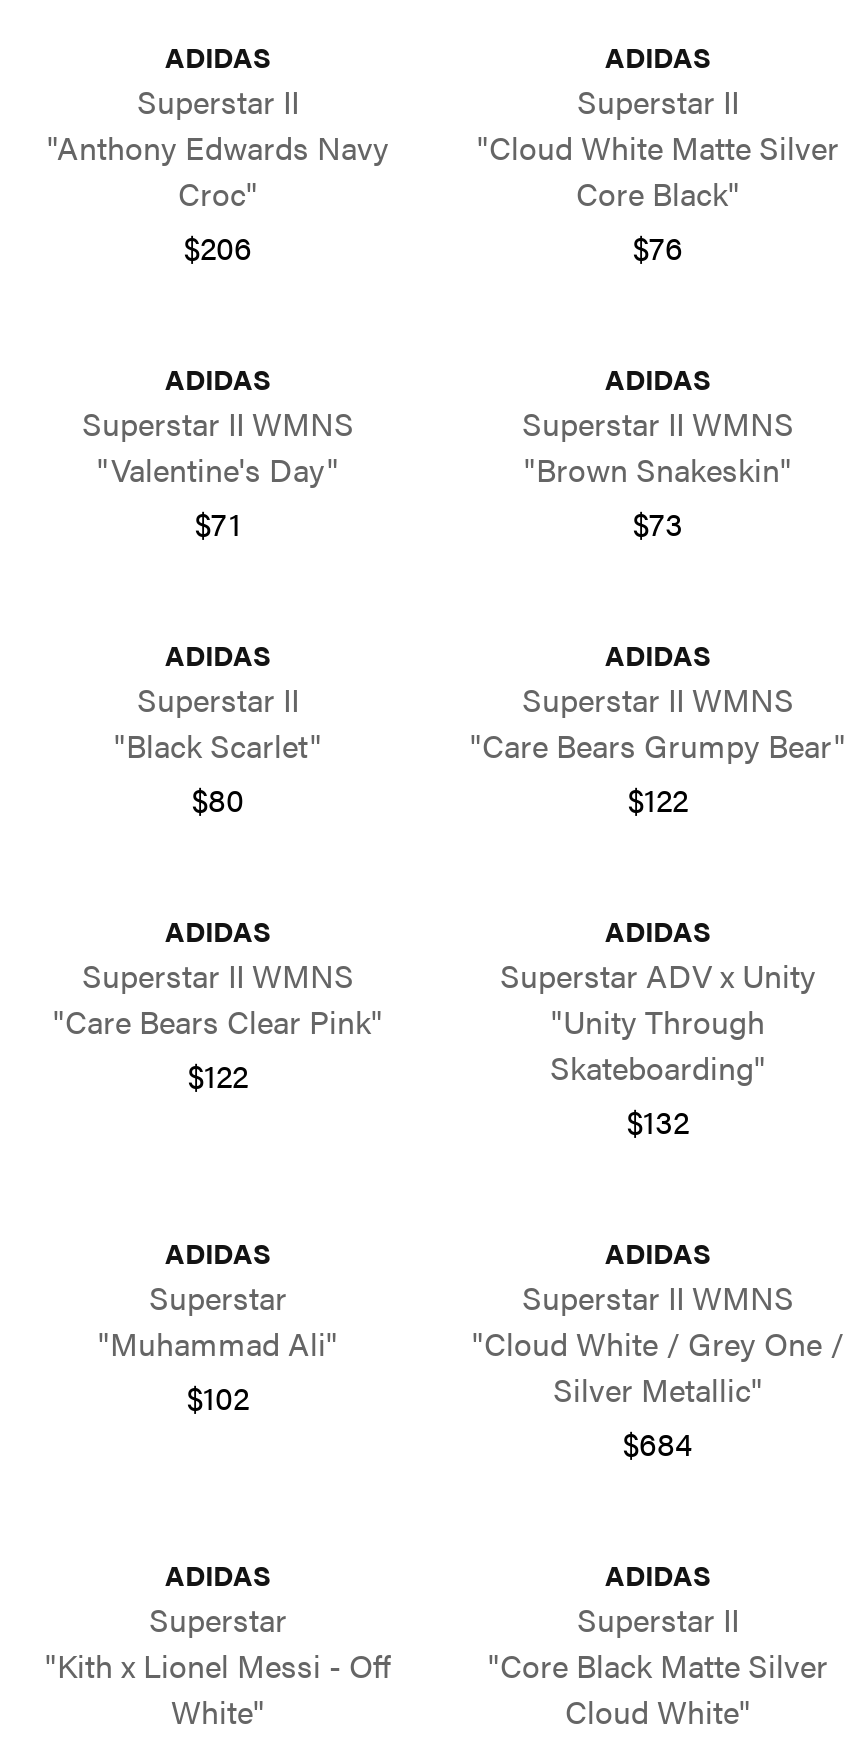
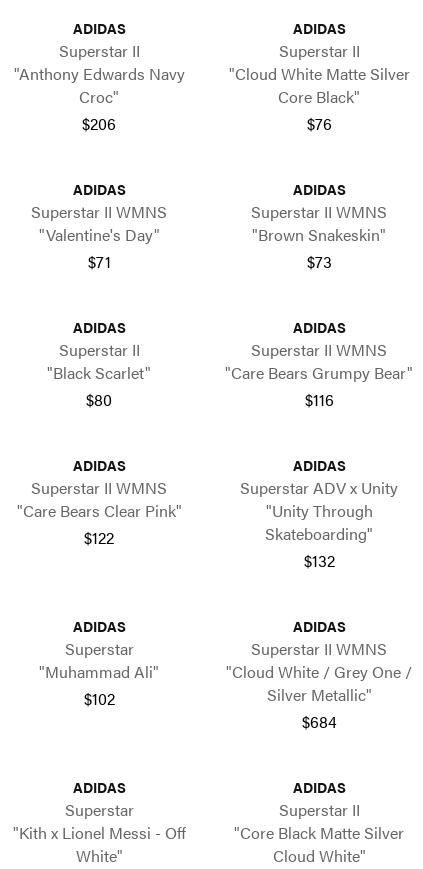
[628,776,688,822] $122 -> [304,387,333,410] $116

